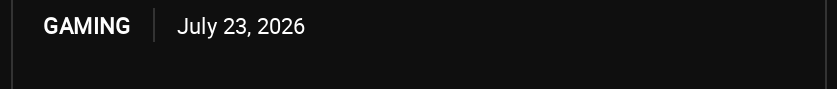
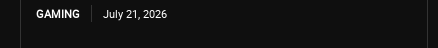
[43,10,305,40] GAMING July 23, 2026 -> [36,6,167,21] GAMING July 21, 2026

